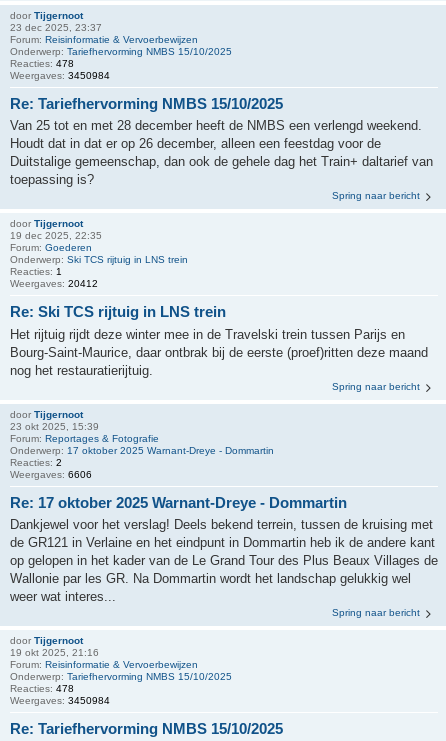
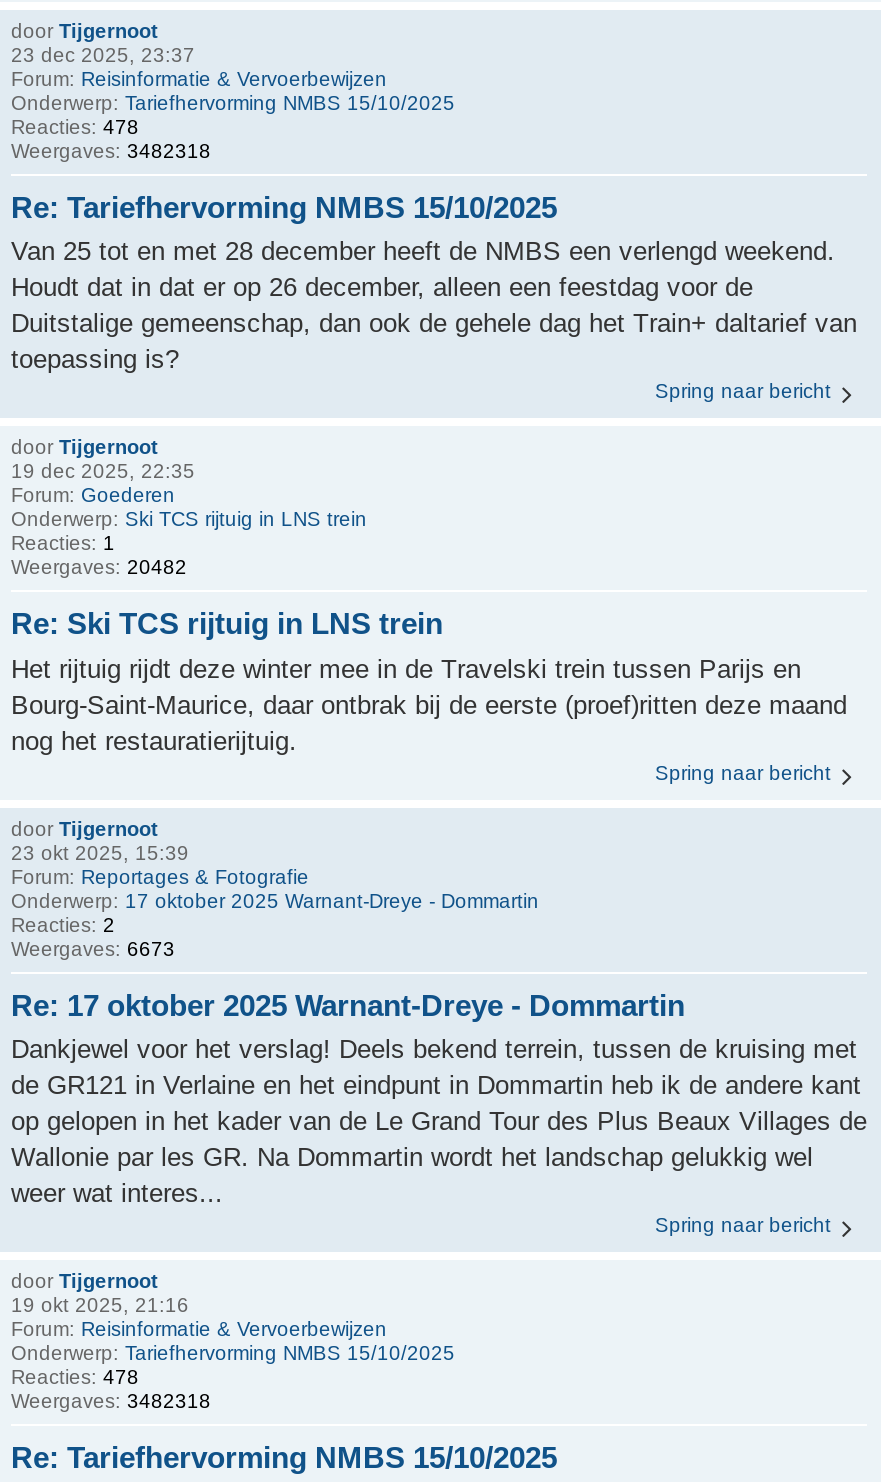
[10,69,110,80] Weergaves: 3450984 -> [11,139,211,161] Weergaves: 3482318
[10,278,98,289] Weergaves: 20412 -> [11,556,187,578] Weergaves: 20482
[10,468,92,479] Weergaves: 6606 -> [11,937,175,959] Weergaves: 6673
[10,695,110,706] Weergaves: 3450984 -> [11,1390,211,1412] Weergaves: 3482318

